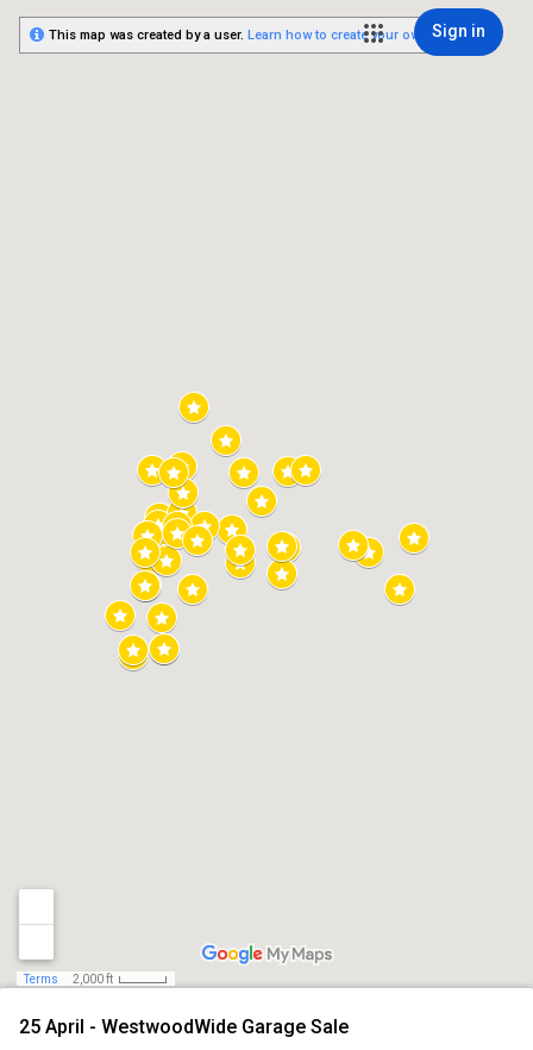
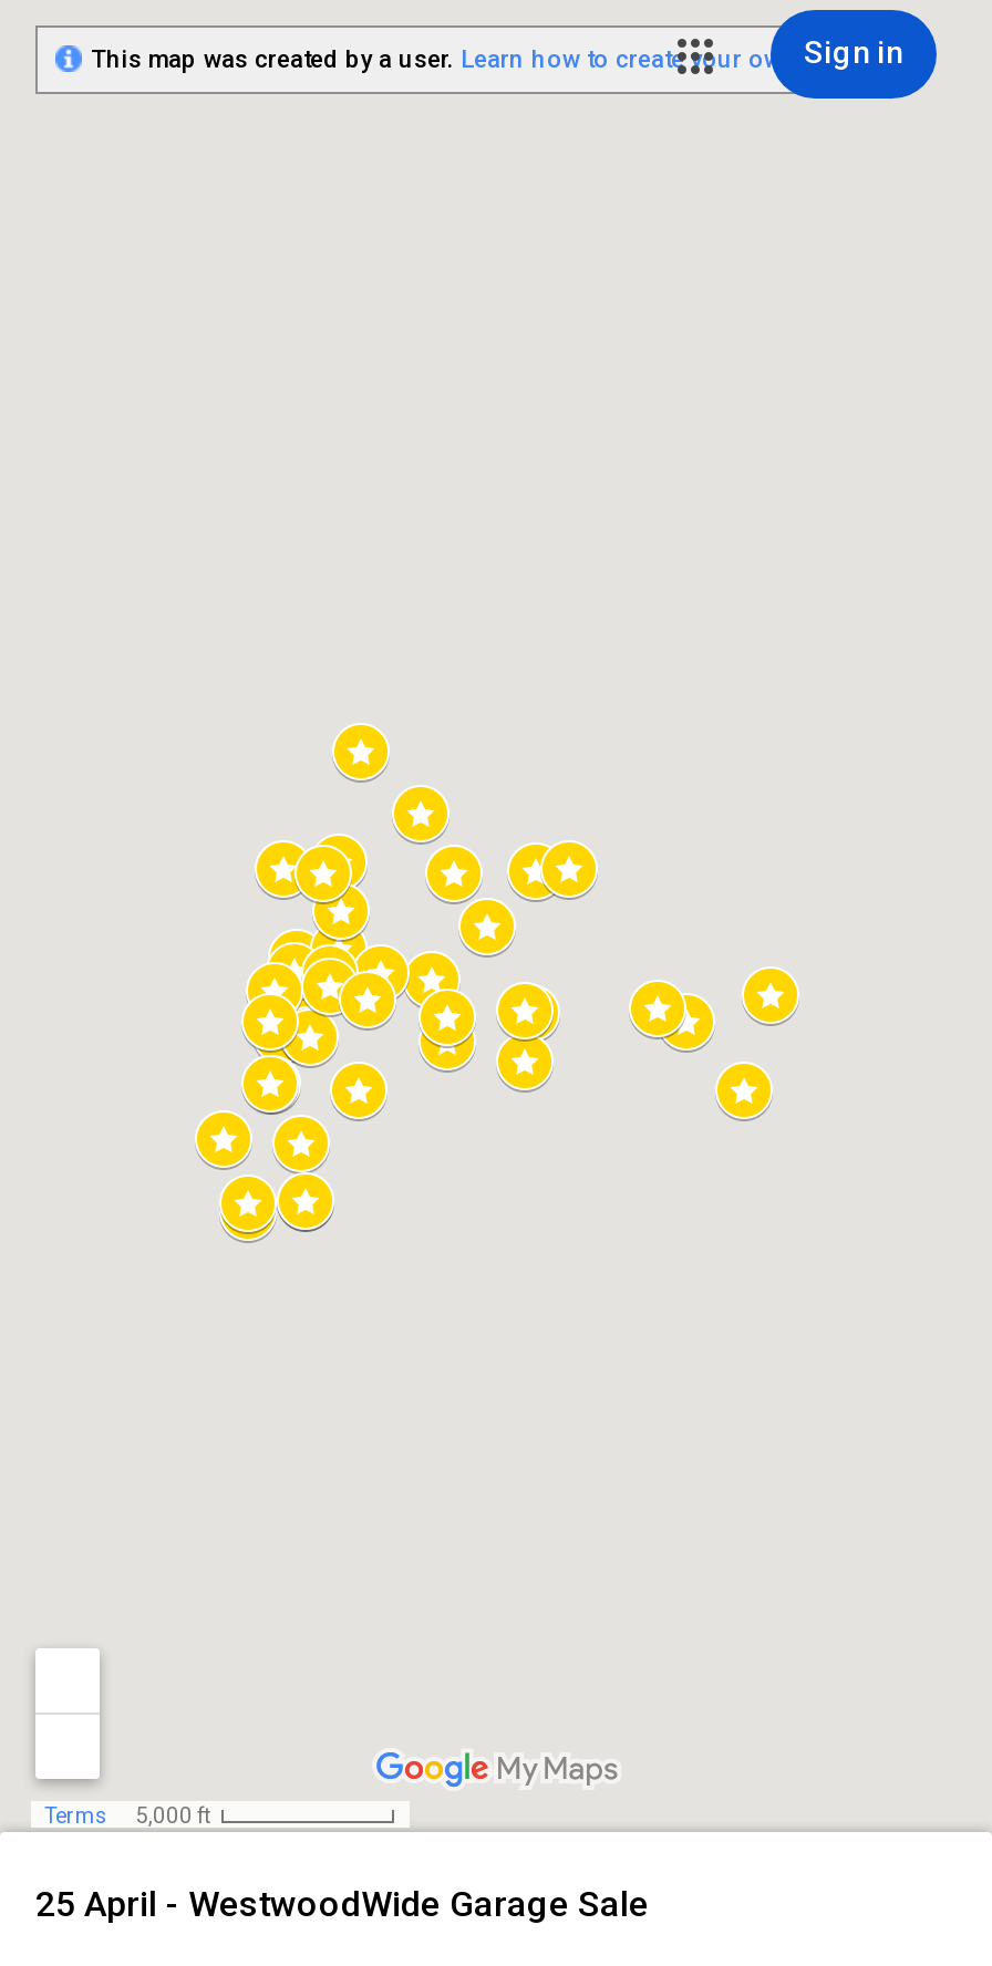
[24,973,113,986] Terms 2,000 ft -> [44,1803,210,1829] Terms 5,000 ft

